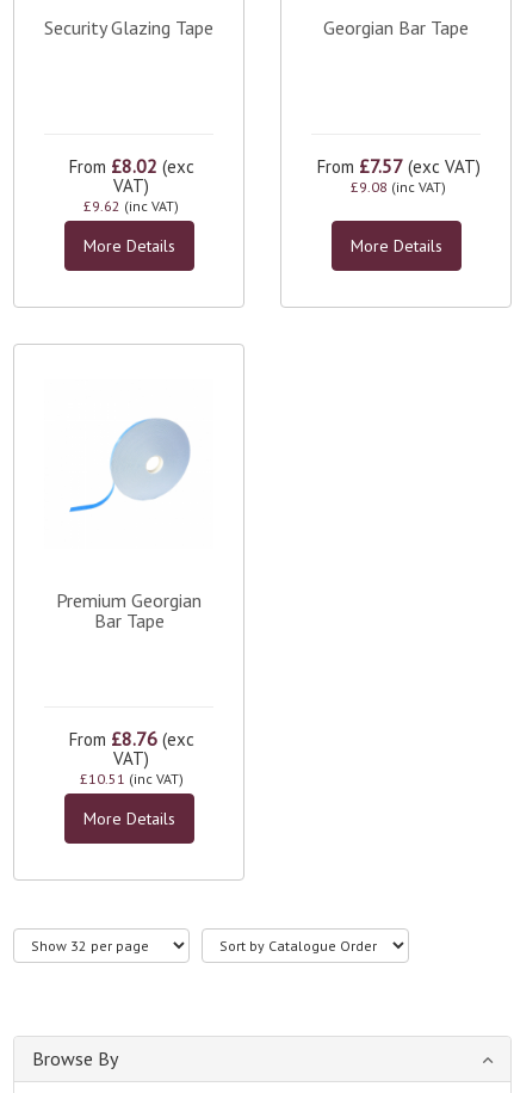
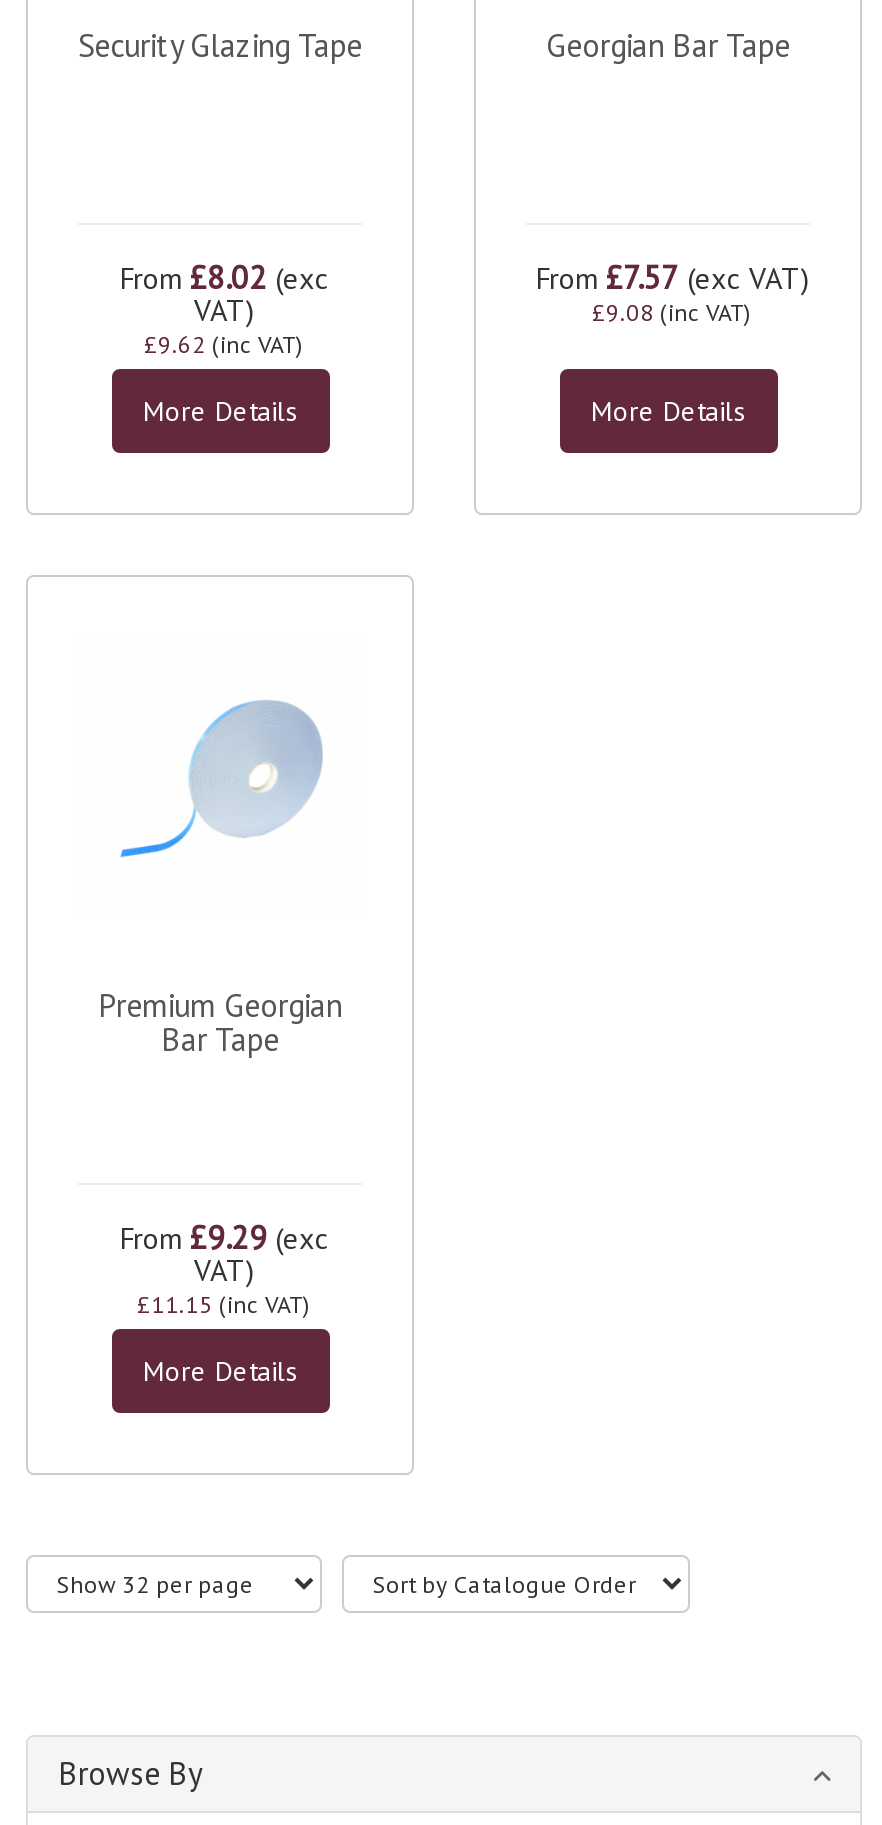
[69,727,194,751] From £8.76 (exc -> [119,1217,329,1257] From £9.29 (exc
[79,770,183,788] £10.51 (inc VAT) -> [137,1289,311,1319] £11.15 (inc VAT)

